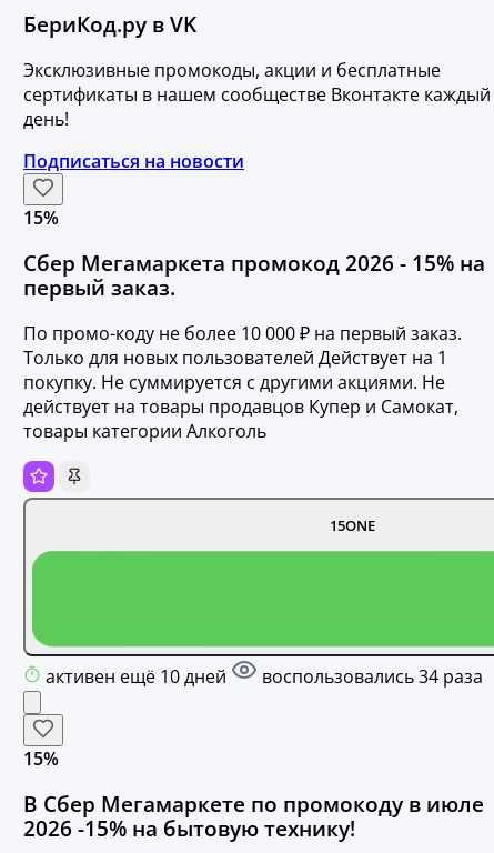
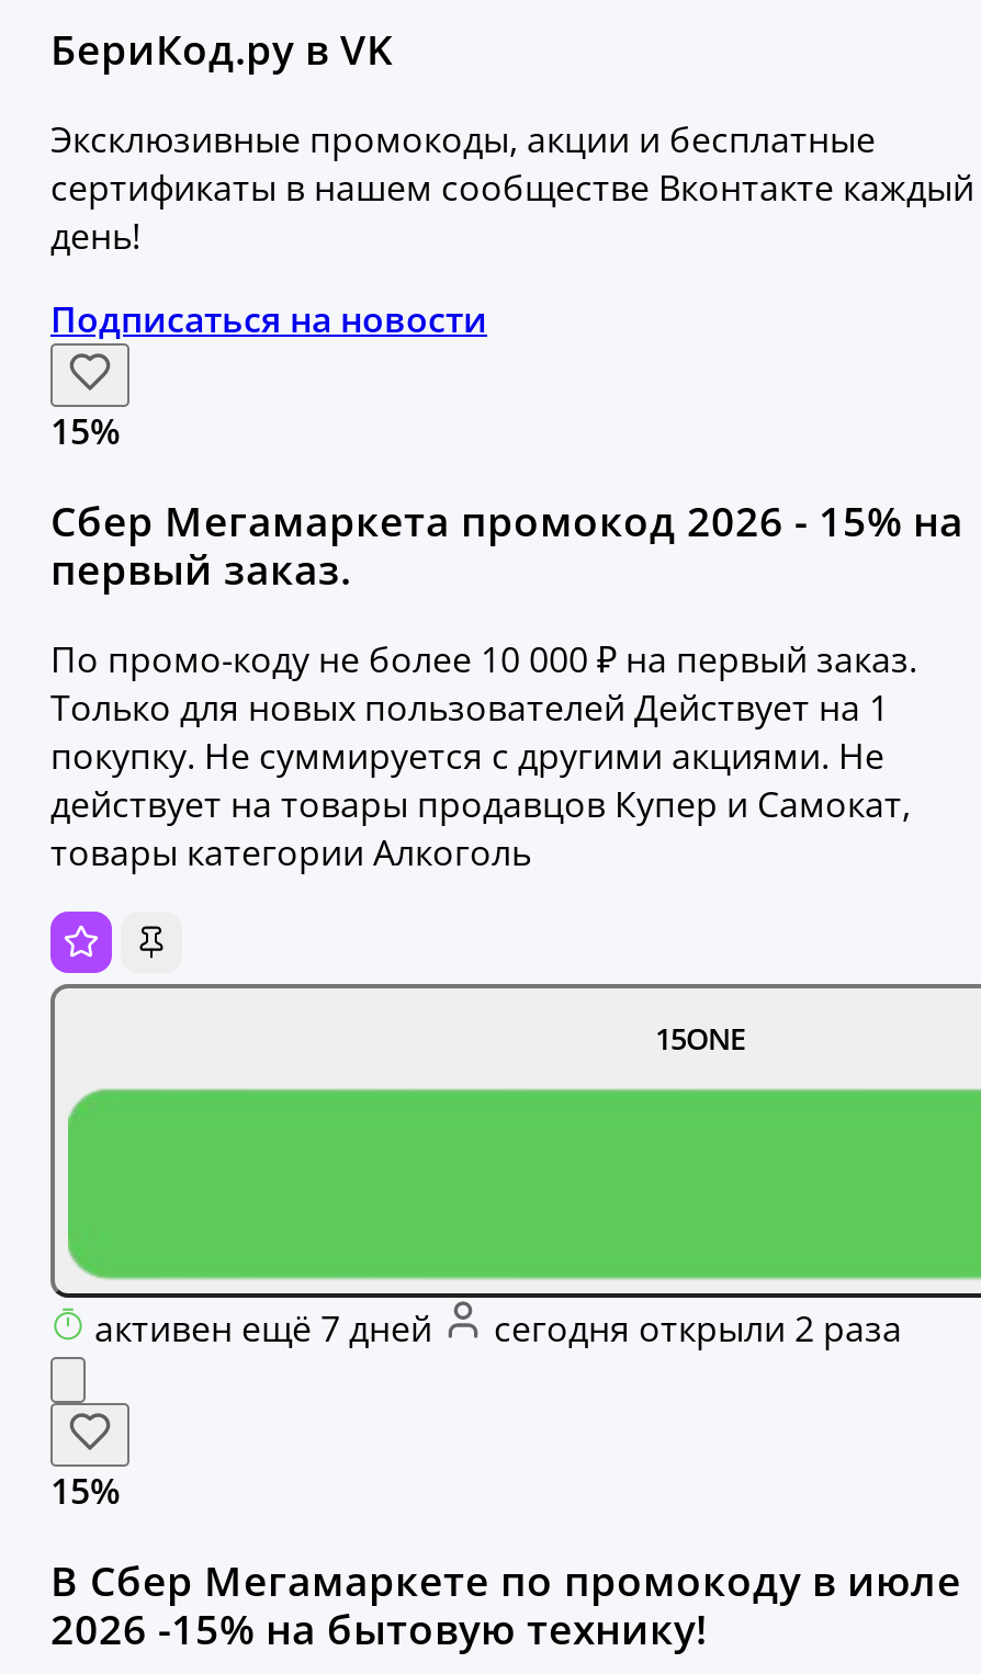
[46,664,483,689] активен ещё 10 дней | воспользовались 34 раза -> [94,1305,902,1353] активен ещё 7 дней | сегодня открыли 2 раза

